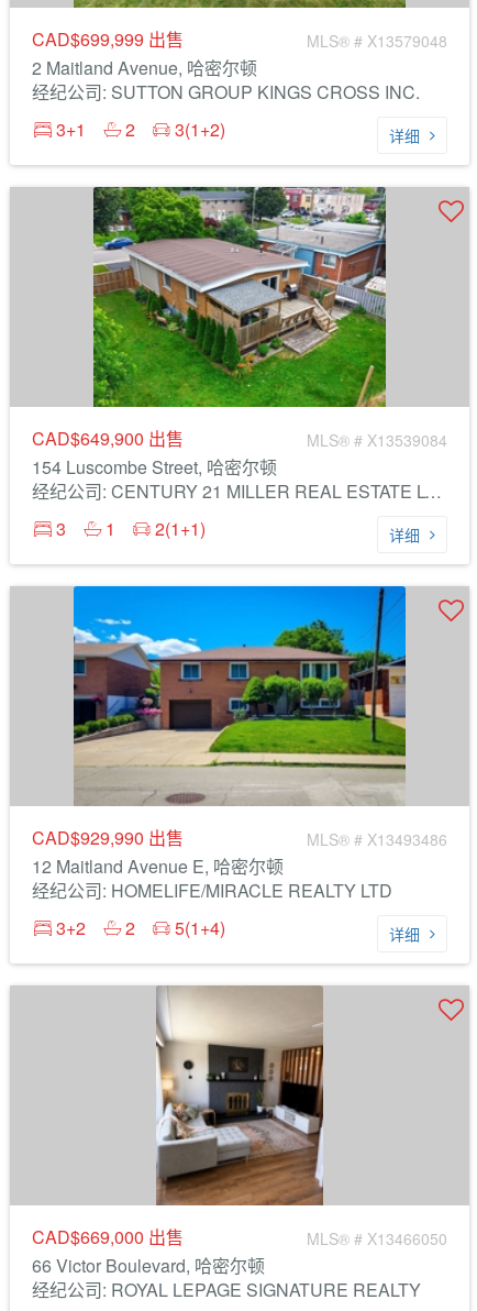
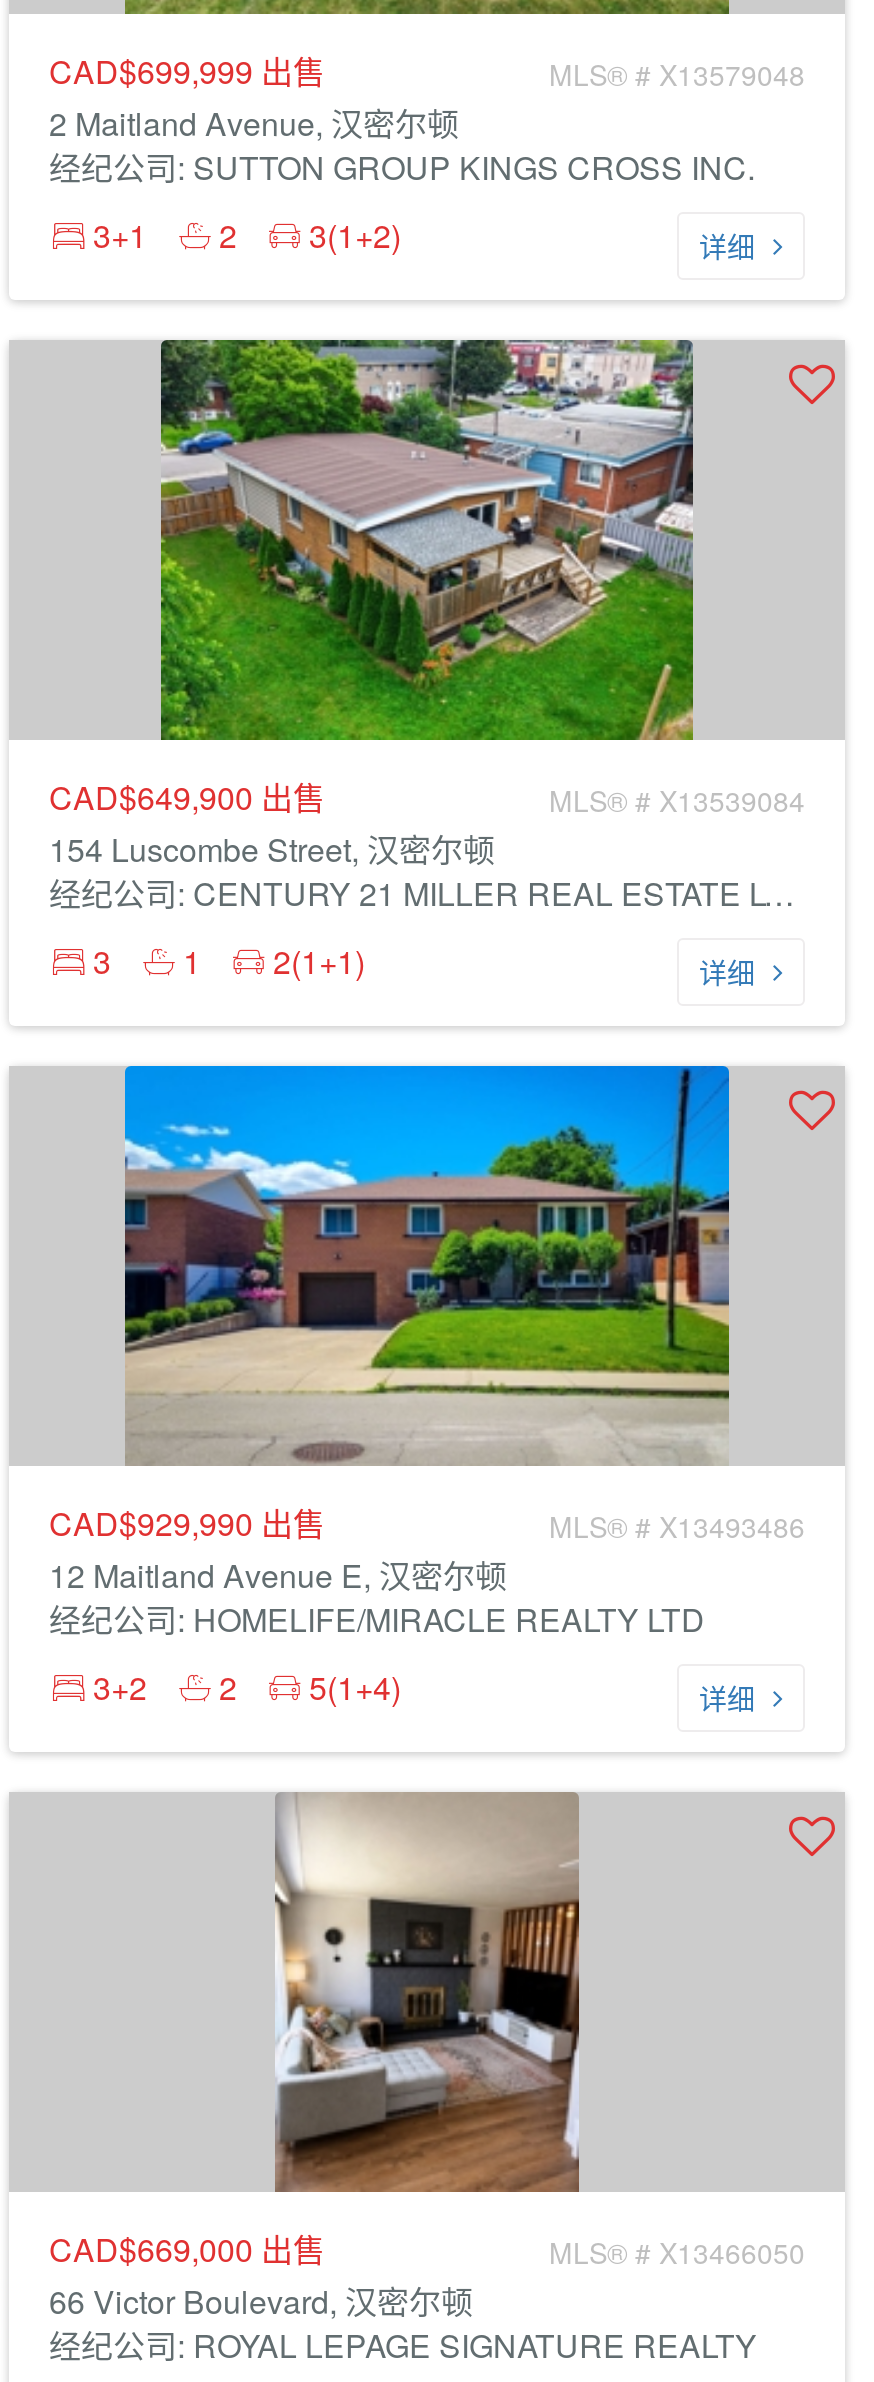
[32,55,257,80] 2 Maitland Avenue, 哈密尔顿 -> [49,100,459,146] 2 Maitland Avenue, 汉密尔顿
[32,454,277,480] 154 Luscombe Street, 哈密尔顿 -> [49,826,495,872] 154 Luscombe Street, 汉密尔顿
[32,853,284,879] 12 Maitland Avenue E, 哈密尔顿 -> [49,1552,507,1598] 12 Maitland Avenue E, 汉密尔顿
[32,1253,265,1278] 66 Victor Boulevard, 哈密尔顿 -> [49,2278,473,2324] 66 Victor Boulevard, 汉密尔顿

